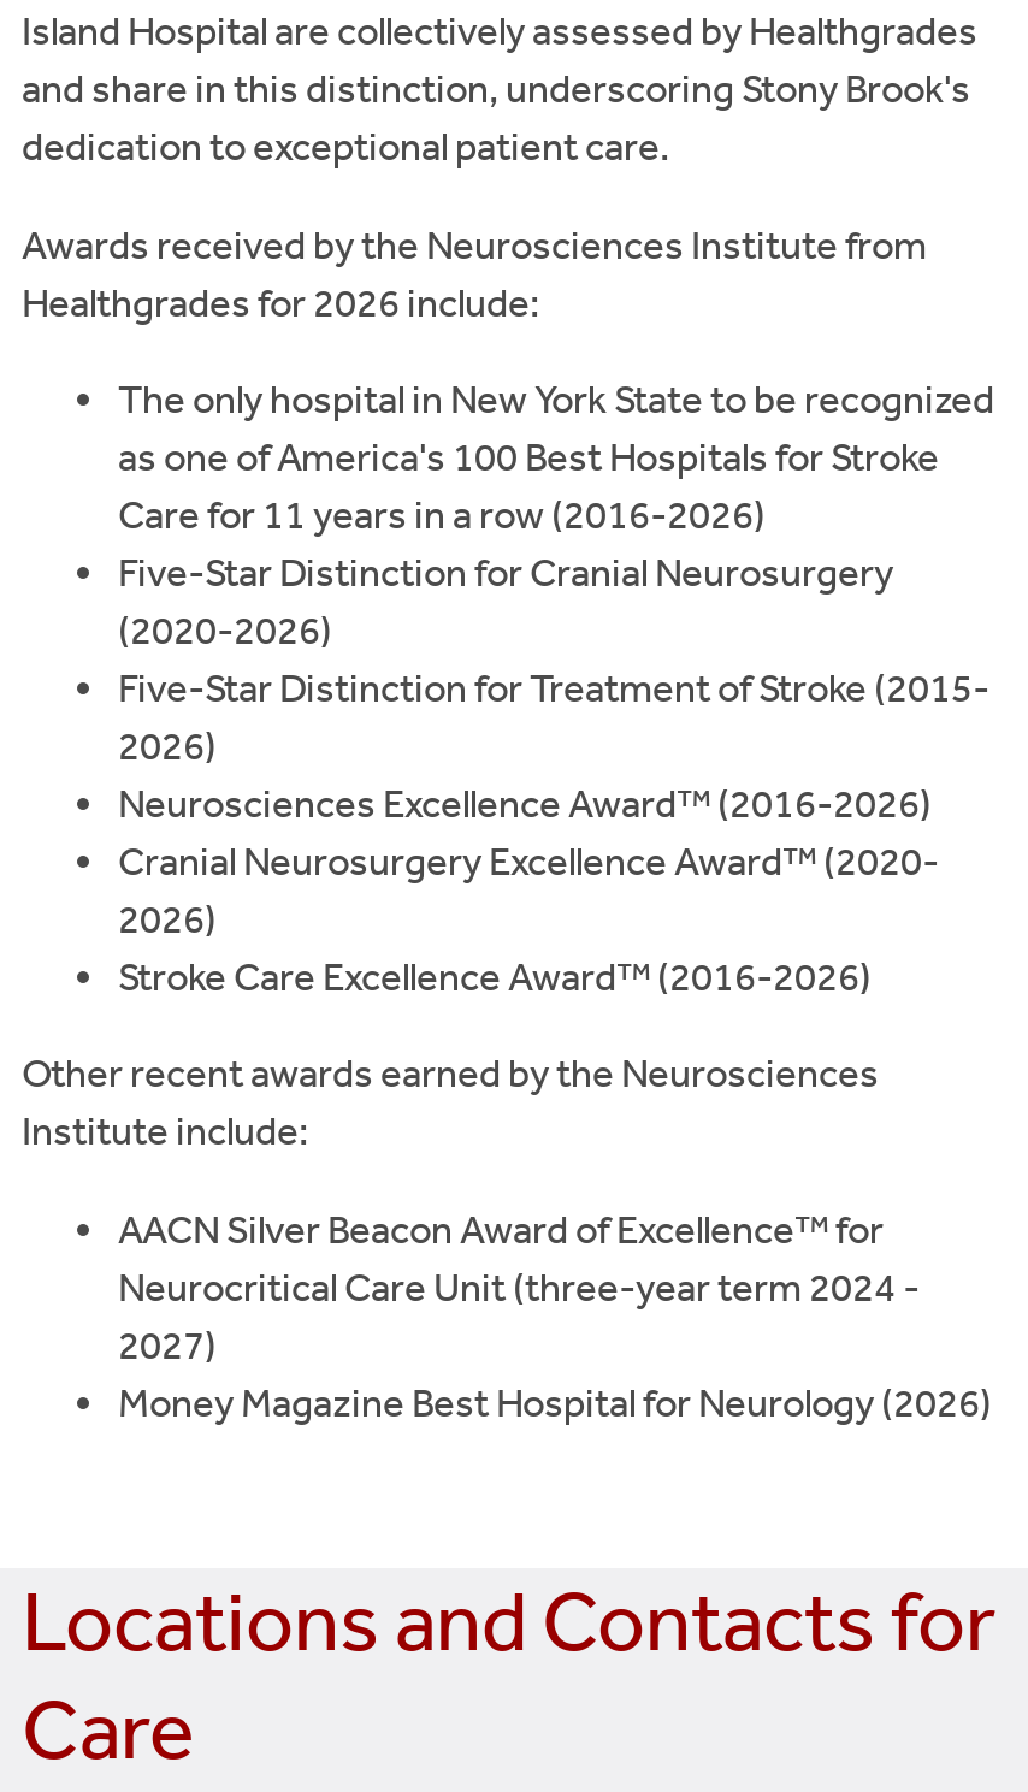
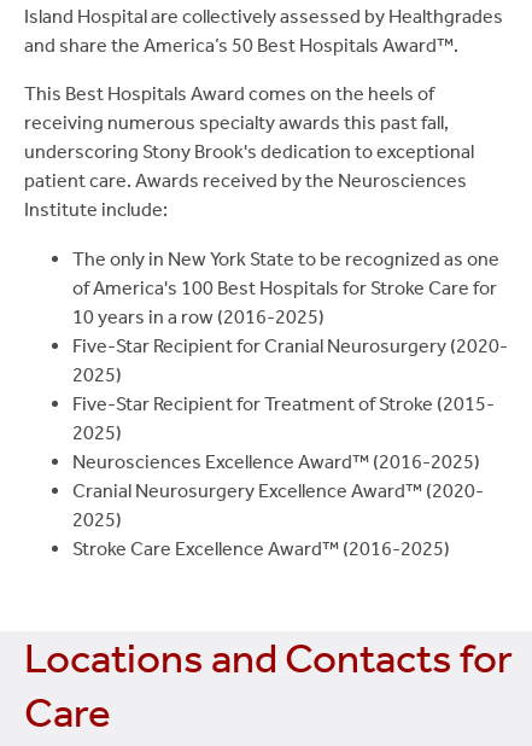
[22,67,994,1097] and share in this distinction, underscoring Stony Brook's | dedication to exceptional patient care. | Awards received by the Neurosciences Institute from | Healthgrades for 2026 include: | The only hospital in New York State to be recognized | as one of America's 100 Best Hospitals for Stroke | Care for 11 years in a row (2016-2026) | Five-Star Distinction for Cranial Neurosurgery | (2020-2026) | Five-Star Distinction for Treatment of Stroke (2015- | 2026) | Neurosciences Excellence Award™ (2016-2026) | 2026) | Stroke Care Excellence Award™ (2016-2026) | Other recent awards earned by the Neurosciences -> [24,33,474,192] and share the America’s 50 Best Hospitals Award™. | This Best Hospitals Award comes on the heels of | receiving numerous specialty awards this past fall, | underscoring Stony Brook's dedication to exceptional | patient care. Awards received by the Neurosciences
moved [118,839,939,885] -> [72,479,484,502]: Cranial Neurosurgery Excellence Award™ (2020-
moved [22,1109,308,1155] -> [24,198,168,221]: Institute include:
[118,1207,992,1426] AACN Silver Beacon Award of Excellence™ for | Neurocritical Care Unit (three-year term 2024 - | 2027) | Money Magazine Best Hospital for Neurology (2026) -> [72,247,508,559] The only in New York State to be recognized as one | of America's 100 Best Hospitals for Stroke Care for | 10 years in a row (2016-2025) | Five-Star Recipient for Cranial Neurosurgery (2020- | 2025) | Five-Star Recipient for Treatment of Stroke (2015- | 2025) | Neurosciences Excellence Award™ (2016-2025) | 2025) | Stroke Care Excellence Award™ (2016-2025)

